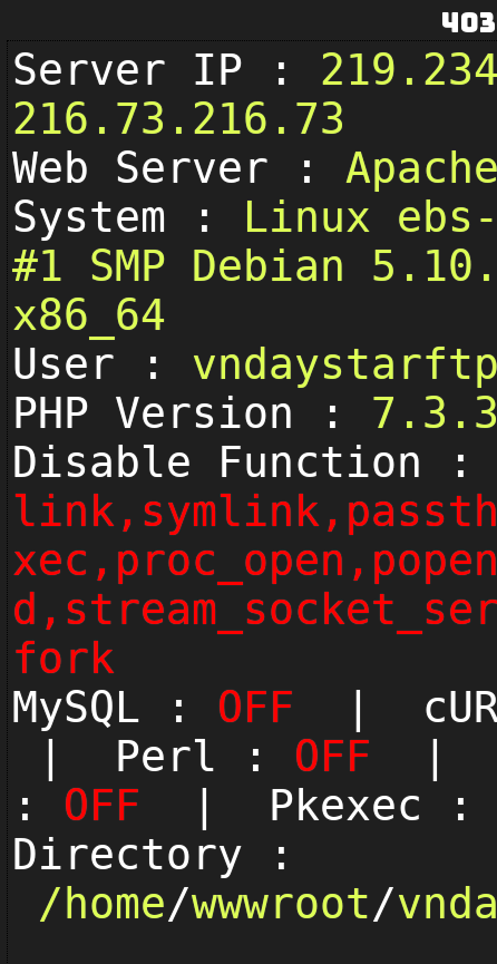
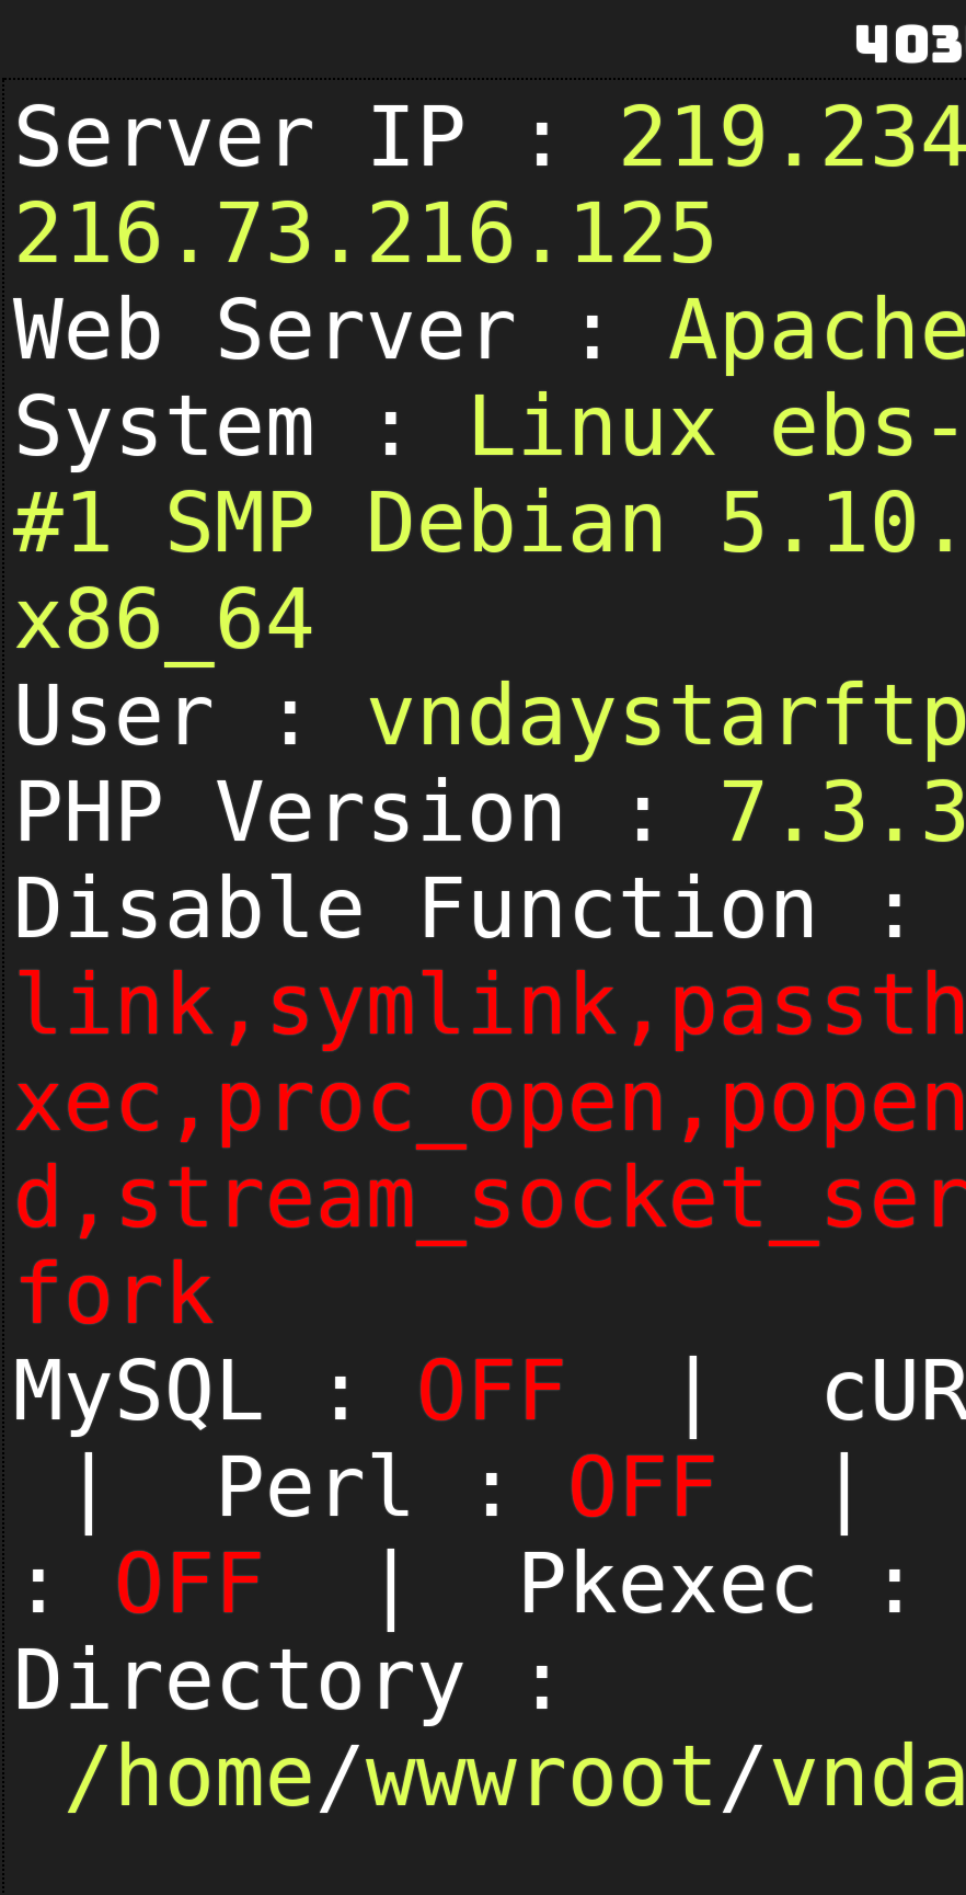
[12,95,345,144] 216.73.216.73 -> [13,185,718,282] 216.73.216.125

